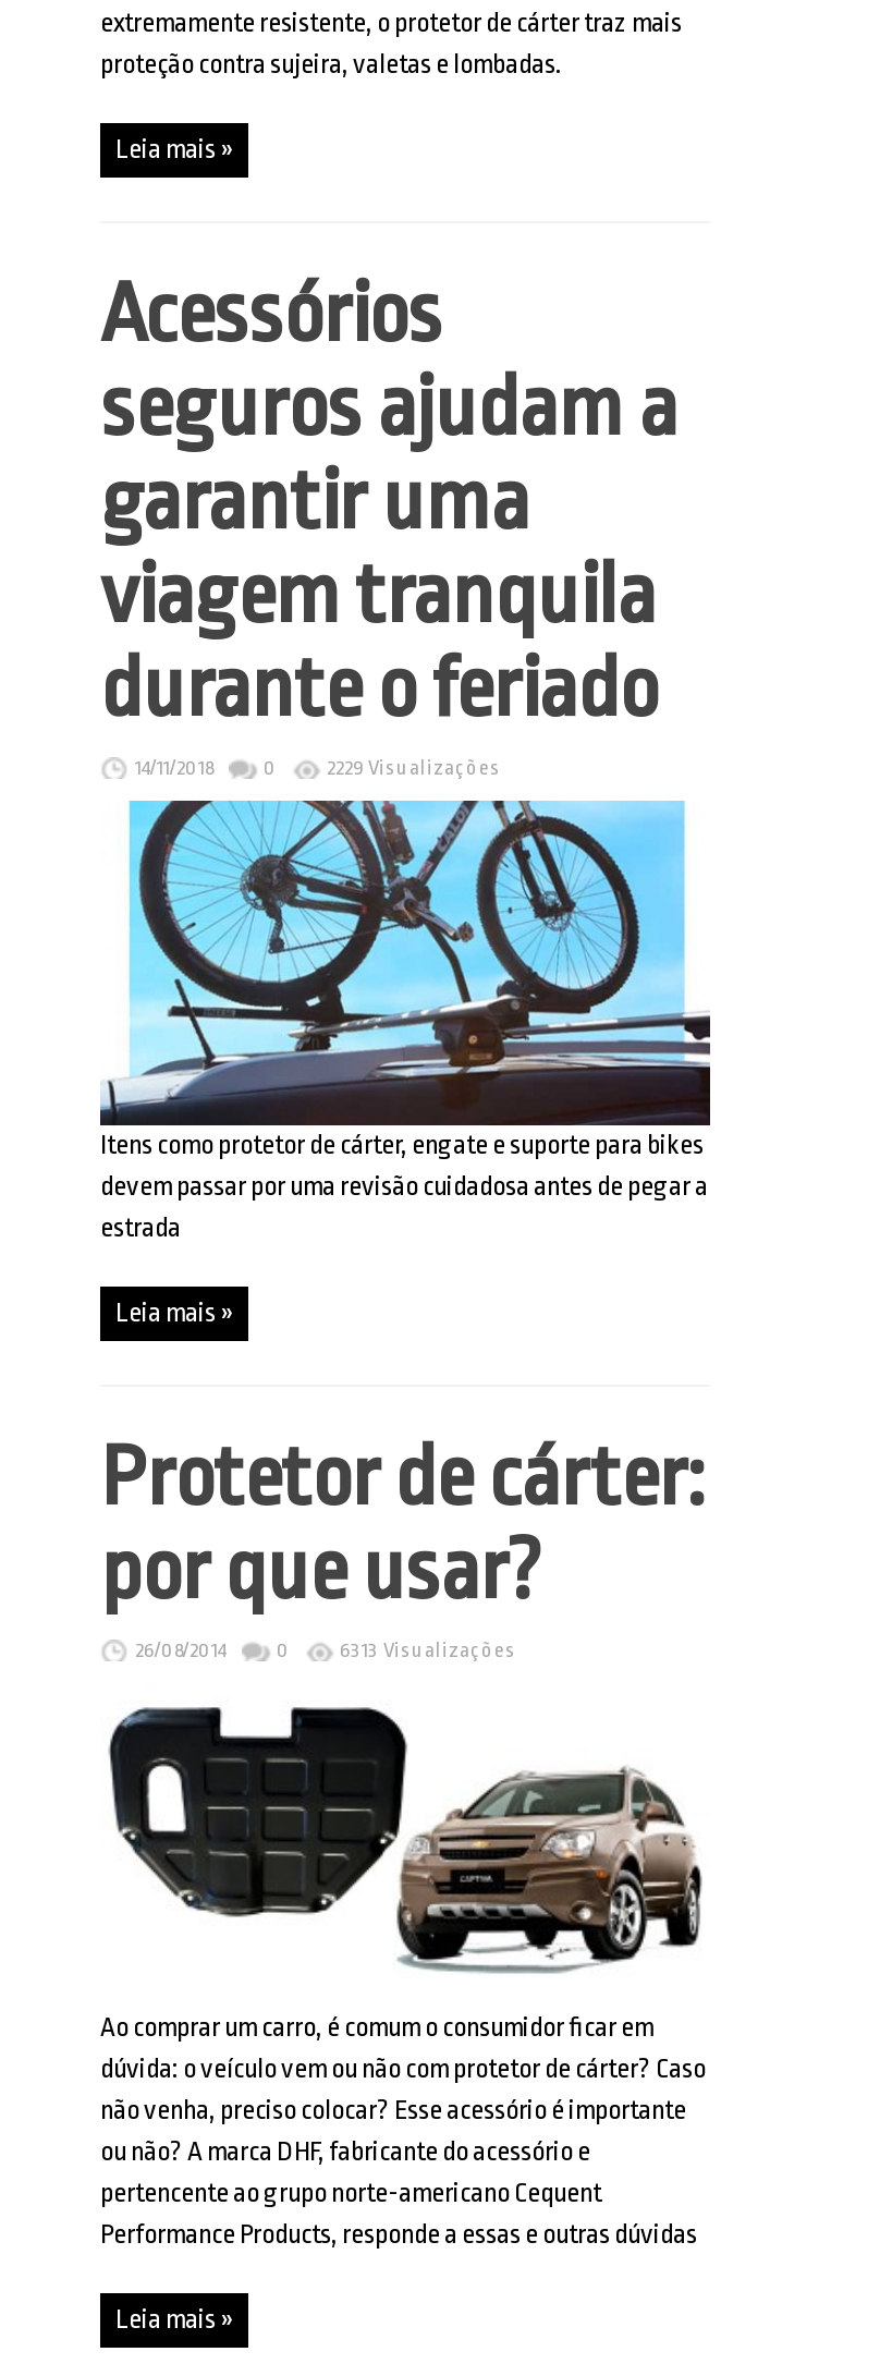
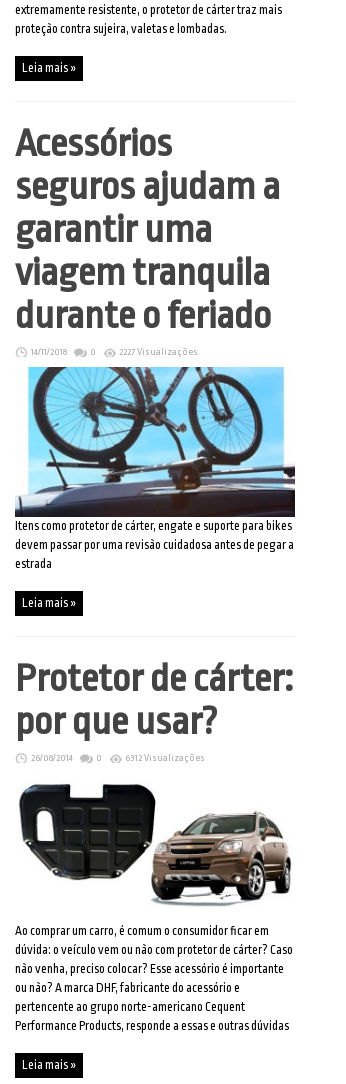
[327,757,501,778] 2229 Visualizações -> [119,347,198,357] 2227 Visualizações
[340,1639,516,1660] 6313 Visualizações -> [125,753,205,763] 6312 Visualizações

